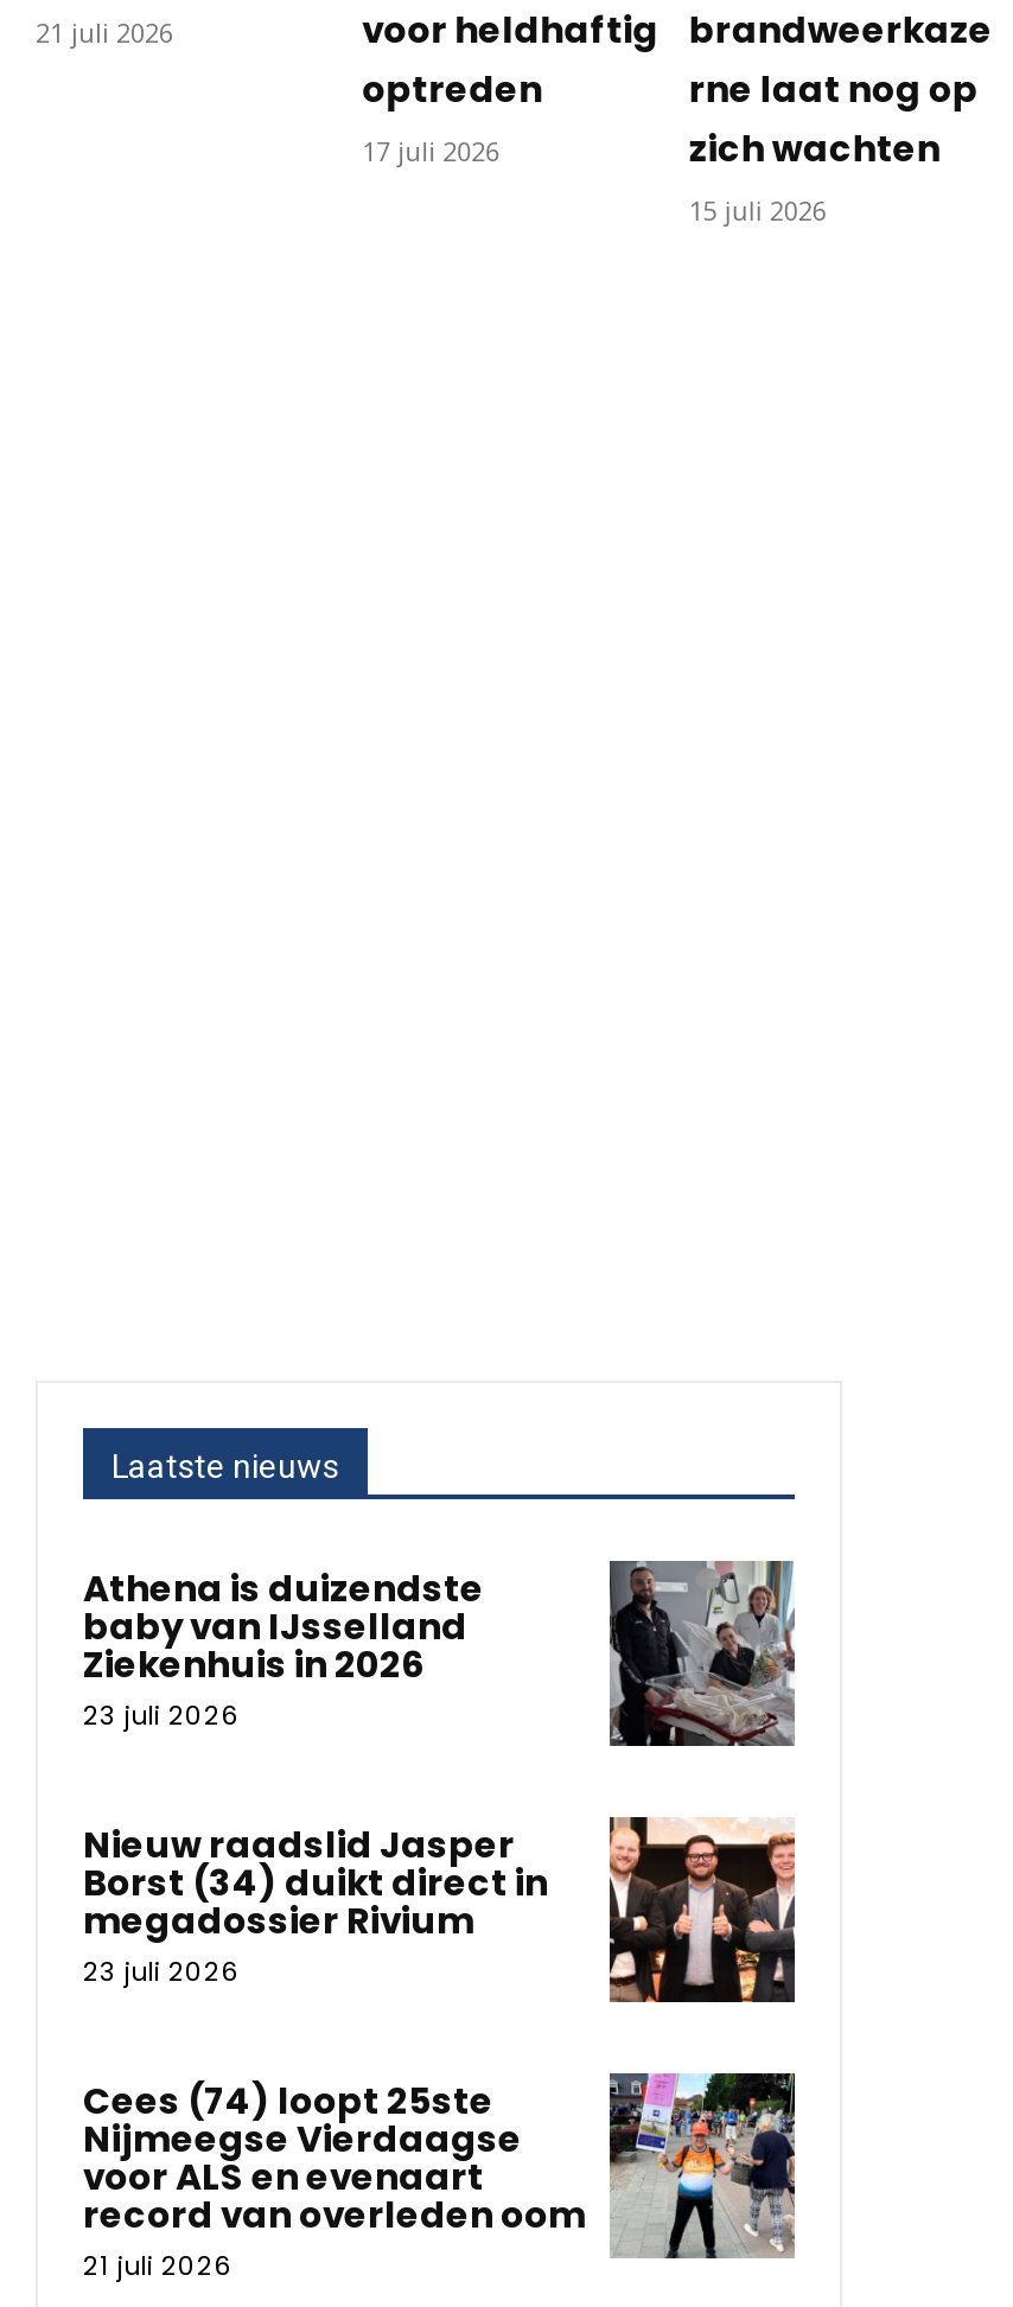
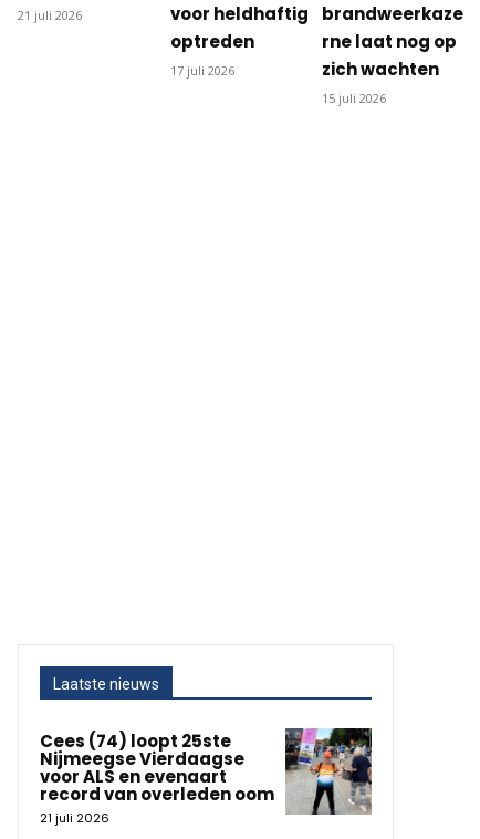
[83,1559,797,1991] [image] | Athena is duizendste | baby van IJsselland | Ziekenhuis in 2026 | 23 juli 2026 | Nieuw raadslid Jasper | Borst (34) duikt direct in | megadossier Rivium | 23 juli 2026 -> none
[607,1815,797,2005] [image] -> none

